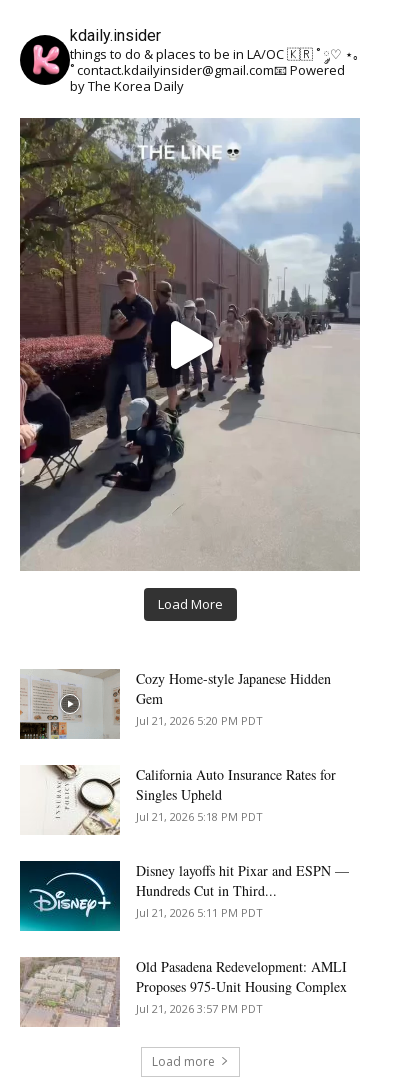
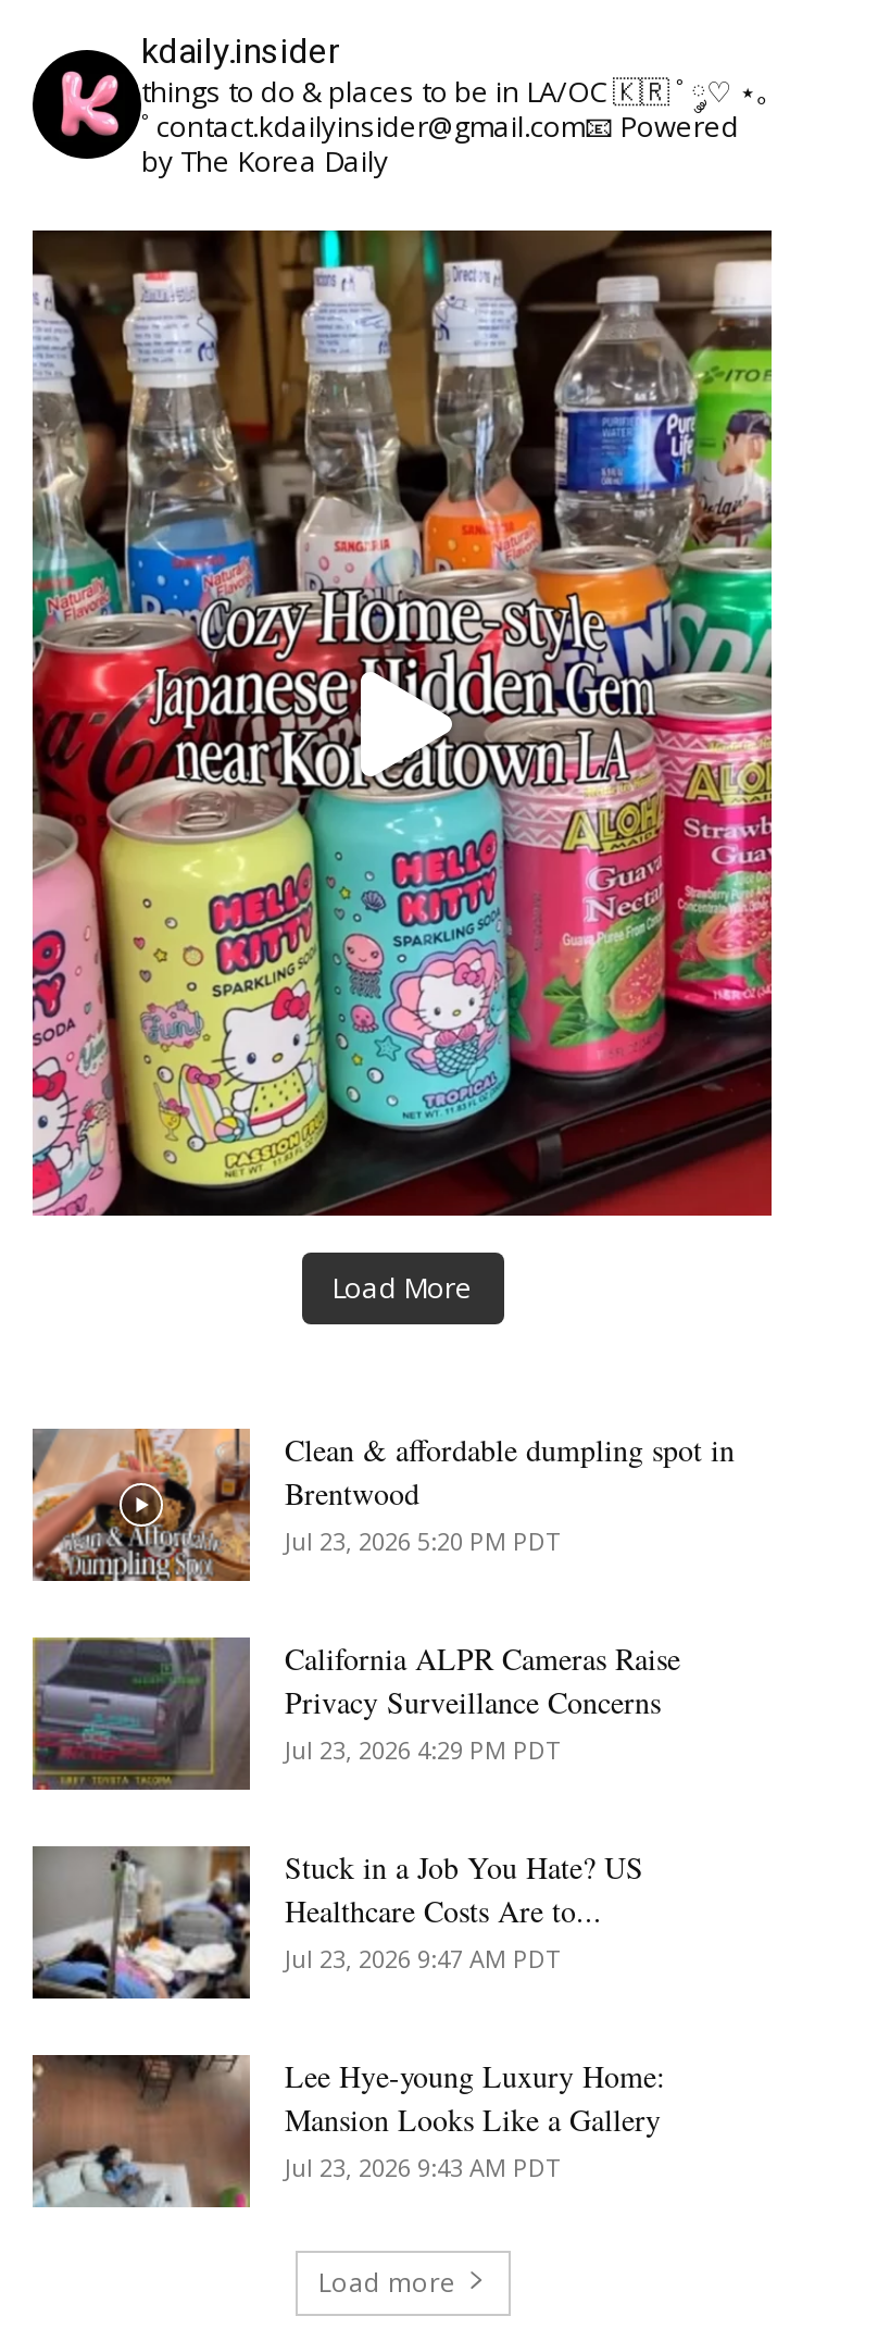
[19,117,361,571] [image] -> [30,228,774,1218] [image]
[19,669,331,740] [image] | Cozy Home-style Japanese Hidden | Gem | Jul 21, 2026 5:20 PM PDT -> [30,1428,735,1581] [image] | Clean & affordable dumpling spot in | Brentwood | Jul 23, 2026 5:20 PM PDT
[20,765,336,835] [image] | California Auto Insurance Rates for | Singles Upheld | Jul 21, 2026 5:18 PM PDT -> [30,1635,680,1792] [image] | California ALPR Cameras Raise | Privacy Surveillance Concerns | Jul 23, 2026 4:29 PM PDT
[19,860,349,932] [image] | Disney layoffs hit Pixar and ESPN — | Hundreds Cut in Third... | Jul 21, 2026 5:11 PM PDT -> [30,1844,643,2001] [image] | Stuck in a Job You Hate? US | Healthcare Costs Are to... | Jul 23, 2026 9:47 AM PDT
[20,957,347,1027] [image] | Old Pasadena Redevelopment: AMLI | Proposes 975-Unit Housing Complex | Jul 21, 2026 3:57 PM PDT -> [33,2054,665,2207] [image] | Lee Hye-young Luxury Home: | Mansion Looks Like a Gallery | Jul 23, 2026 9:43 AM PDT

